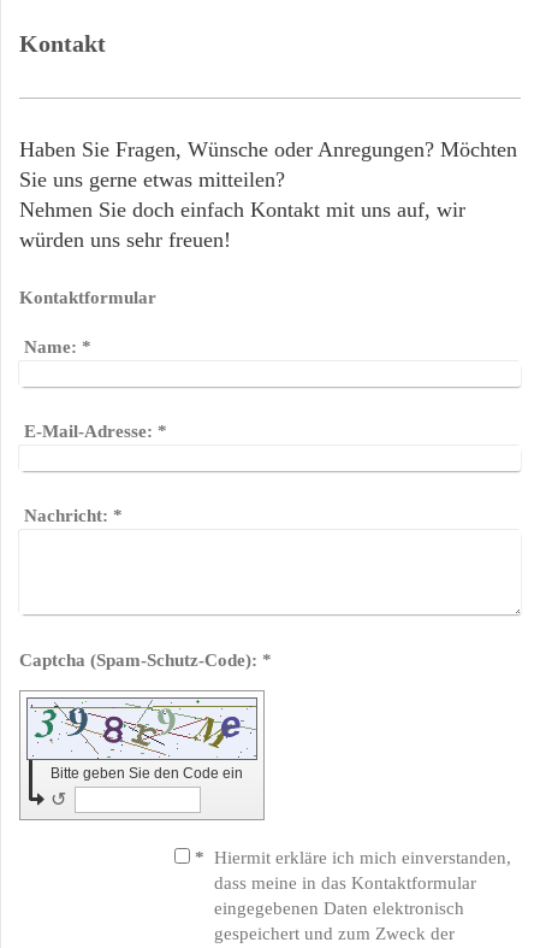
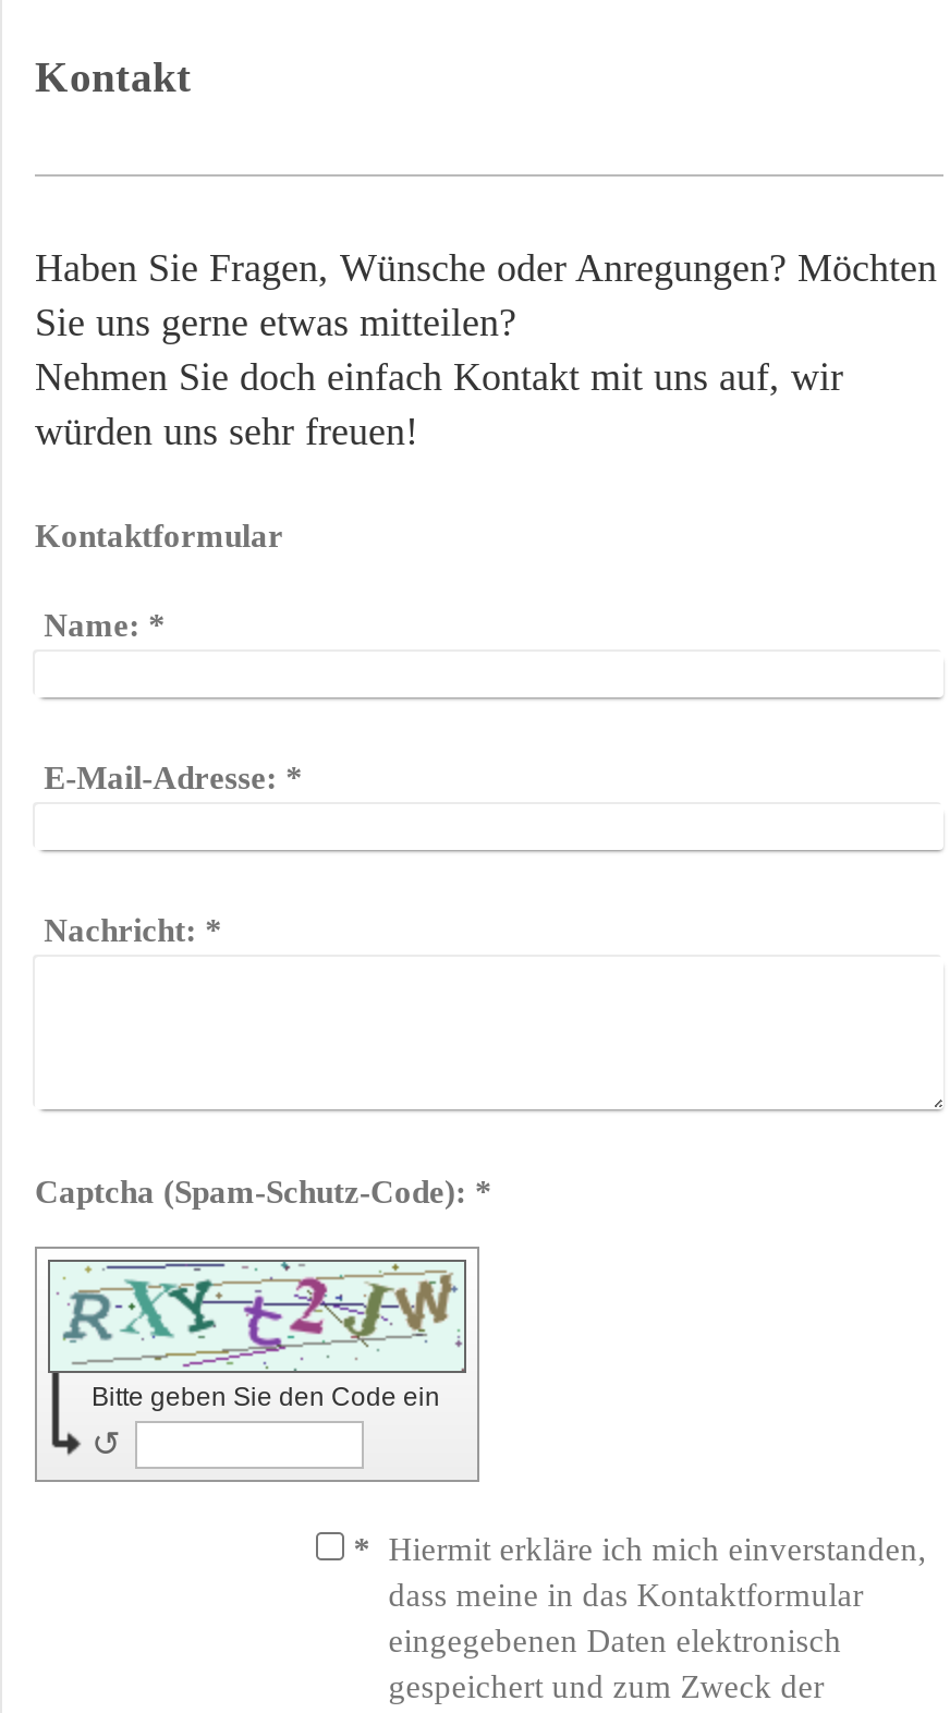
[29,697,257,760] [image] -> [52,1260,466,1373] [image]

